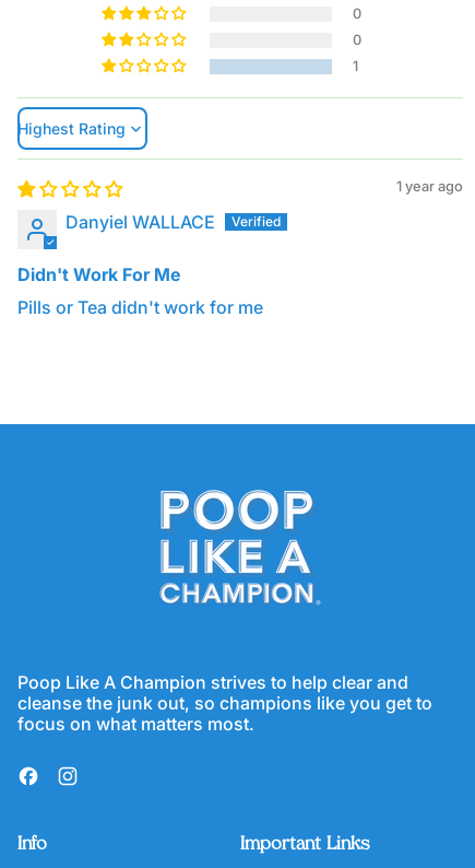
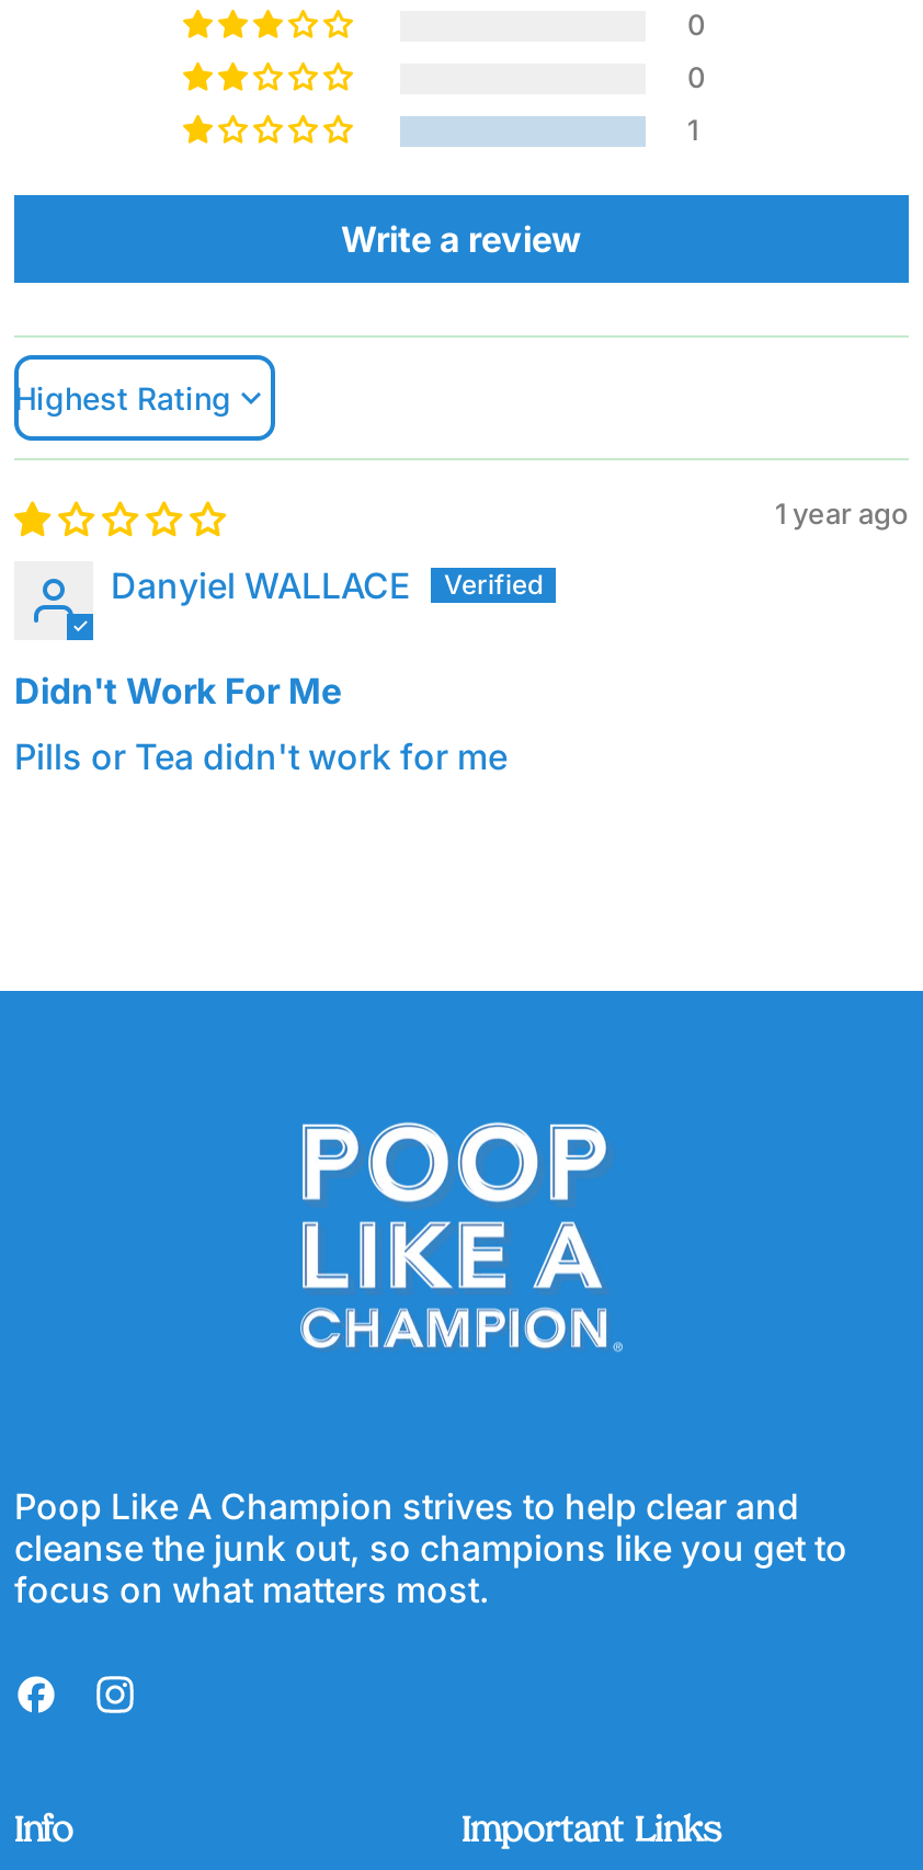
none -> [341,217,582,261] Write a review

